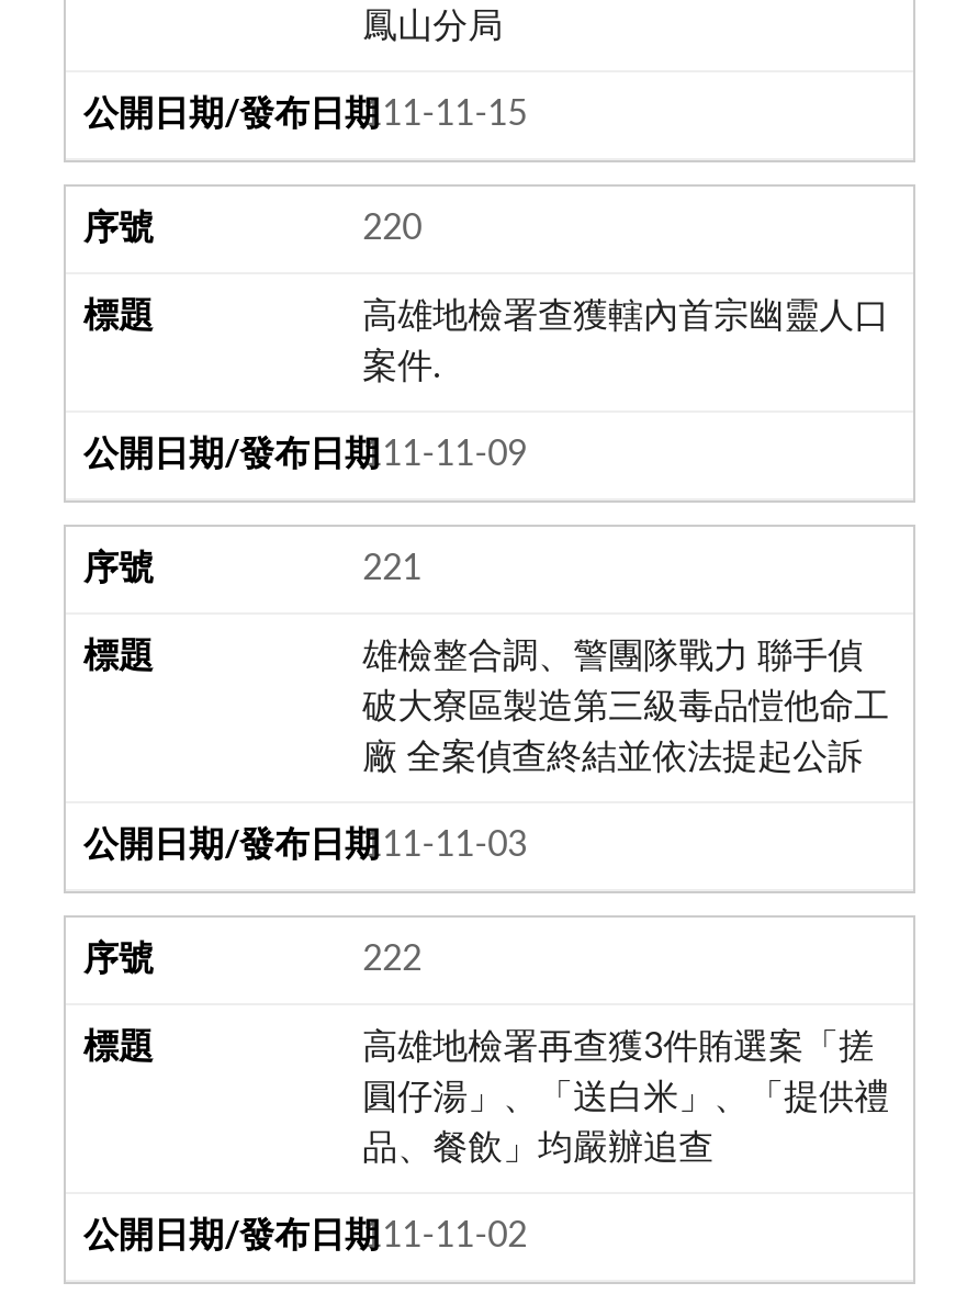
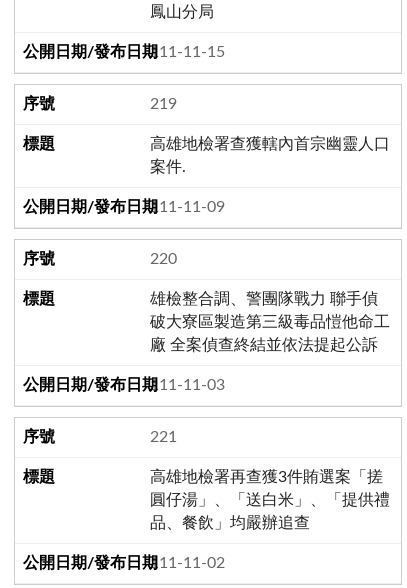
[362,211,422,246] 220 -> [150,96,177,112] 219
[362,551,422,586] 221 -> [150,251,177,267] 220
[362,941,422,977] 222 -> [150,429,177,445] 221

